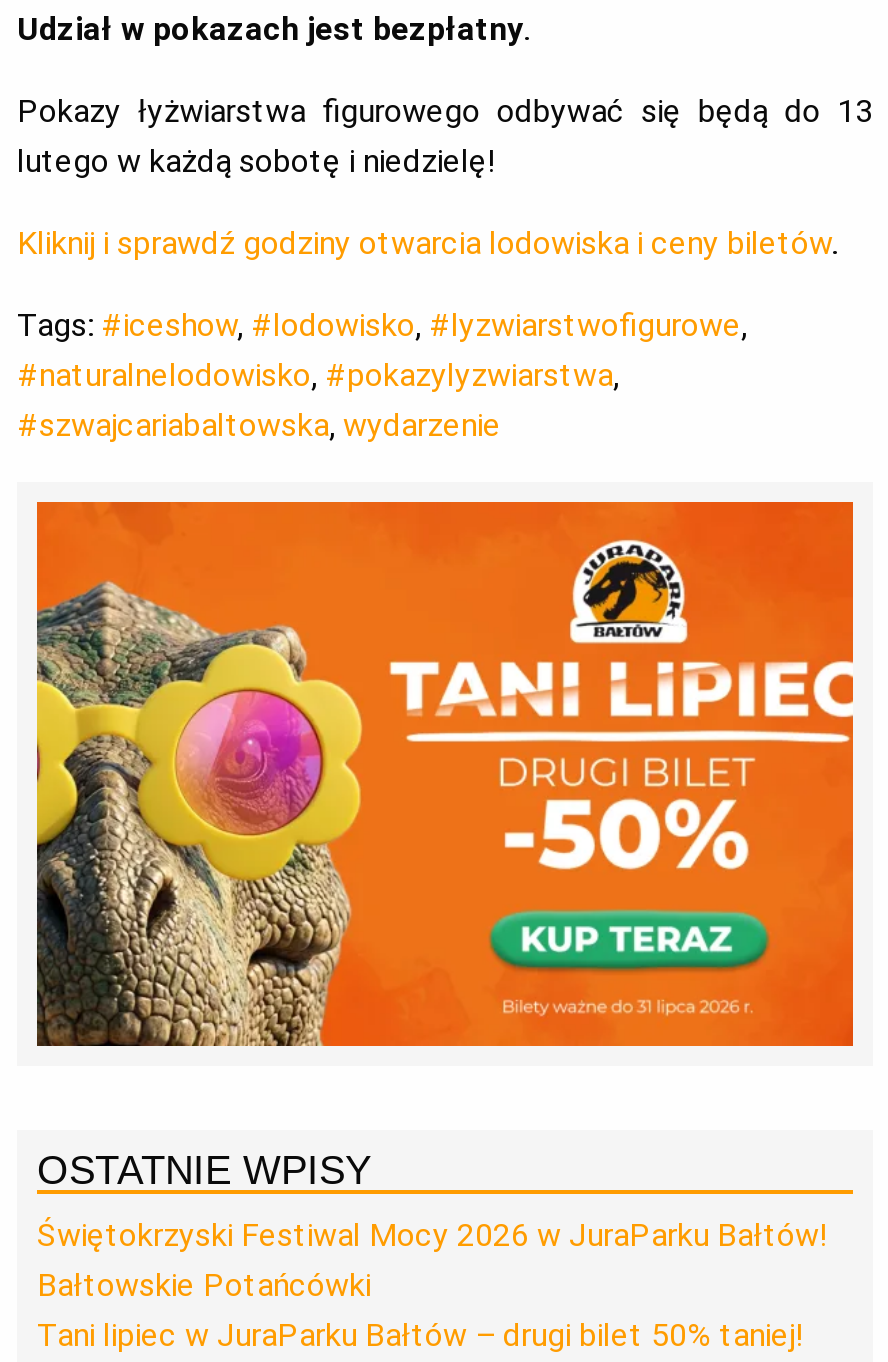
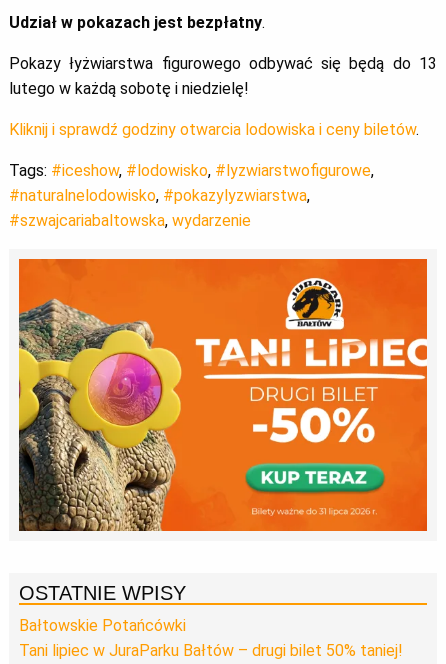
[37,1217,829,1255] Świętokrzyski Festiwal Mocy 2026 w JuraParku Bałtów! -> none

